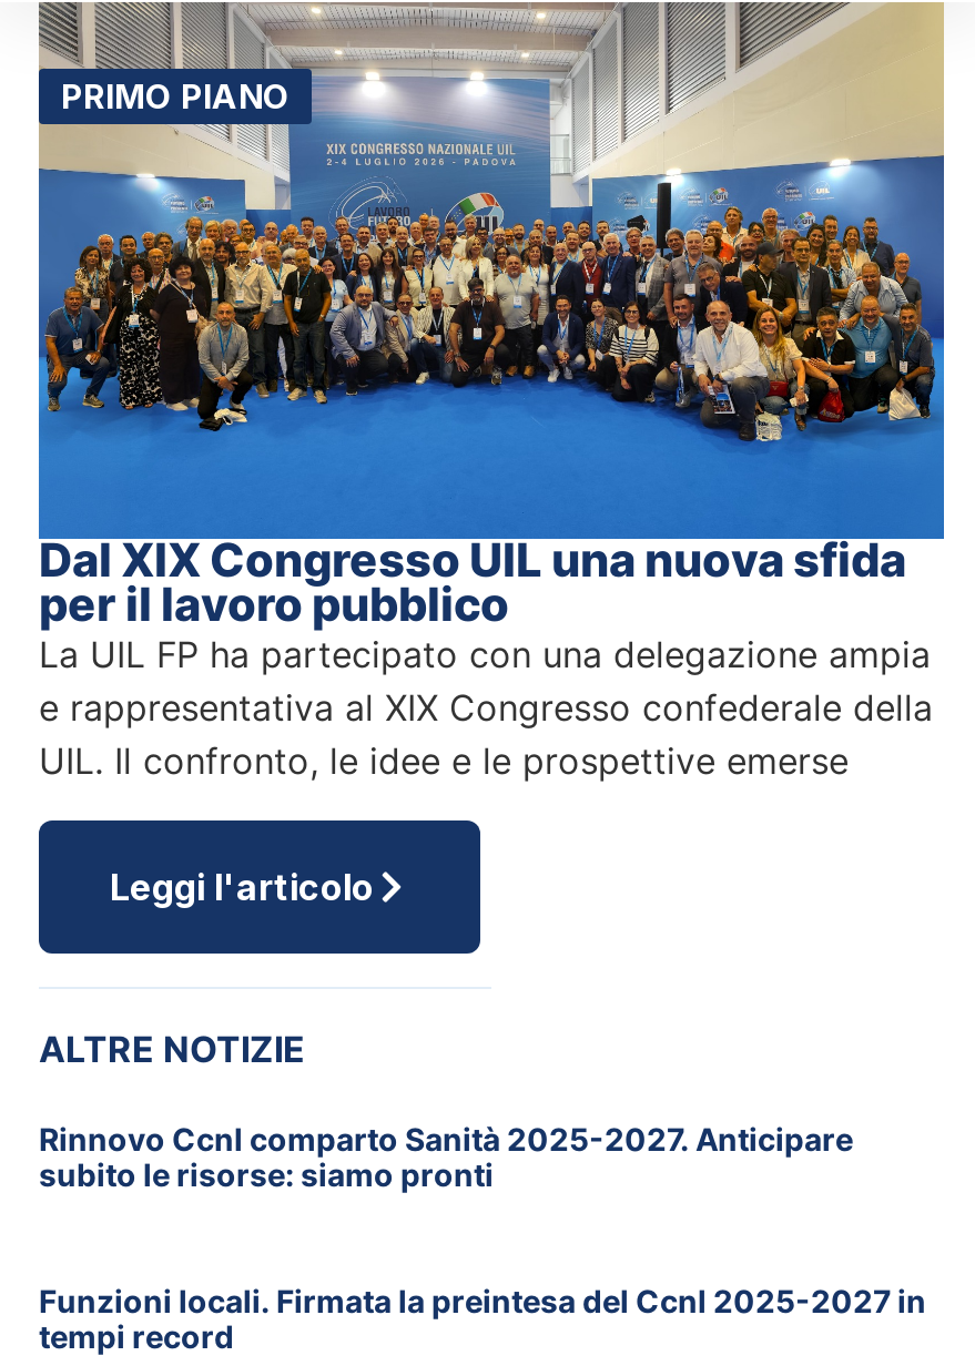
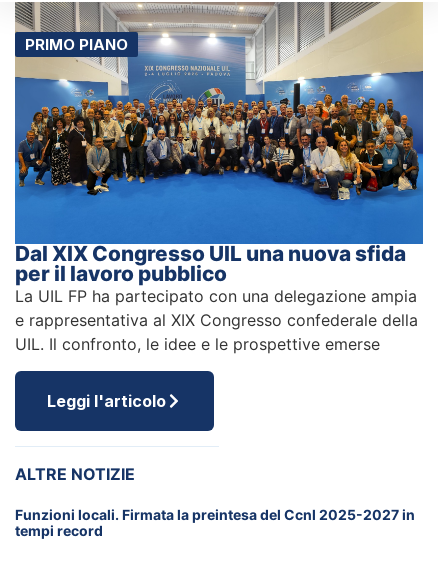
[39,1119,853,1192] Rinnovo Ccnl comparto Sanità 2025-2027. Anticipare | subito le risorse: siamo pronti -> none

